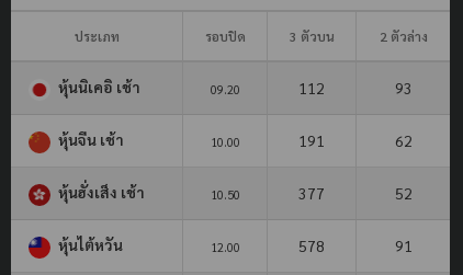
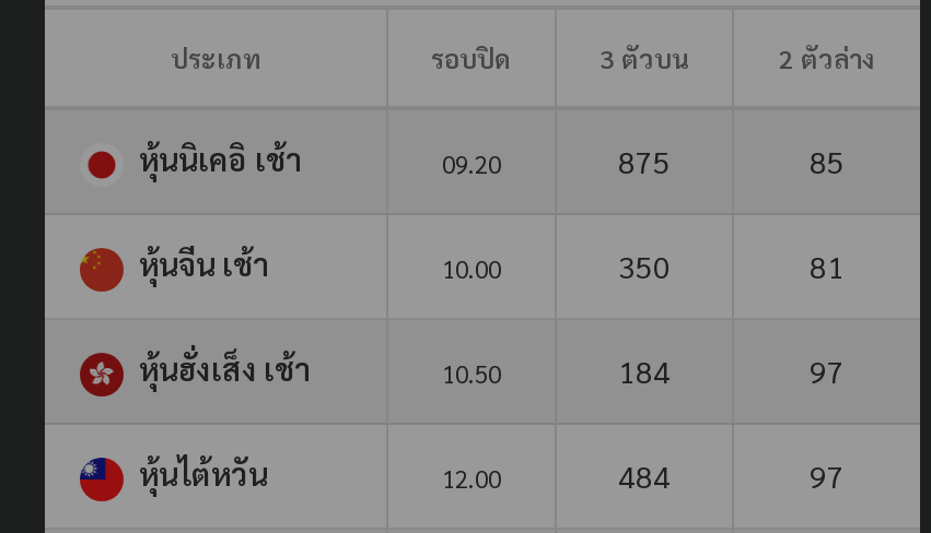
[298,78,325,97] 112 -> [618,140,671,180] 875
[394,78,412,97] 93 -> [810,140,845,180] 85
[298,130,325,150] 191 -> [618,245,671,285] 350
[394,130,412,150] 62 -> [810,245,845,285] 81
[298,183,325,202] 377 -> [618,350,671,389] 184
[394,183,412,202] 52 -> [810,350,845,389] 97
[298,235,325,255] 578 -> [618,455,671,494] 484
[394,235,412,255] 91 -> [810,455,845,494] 97

